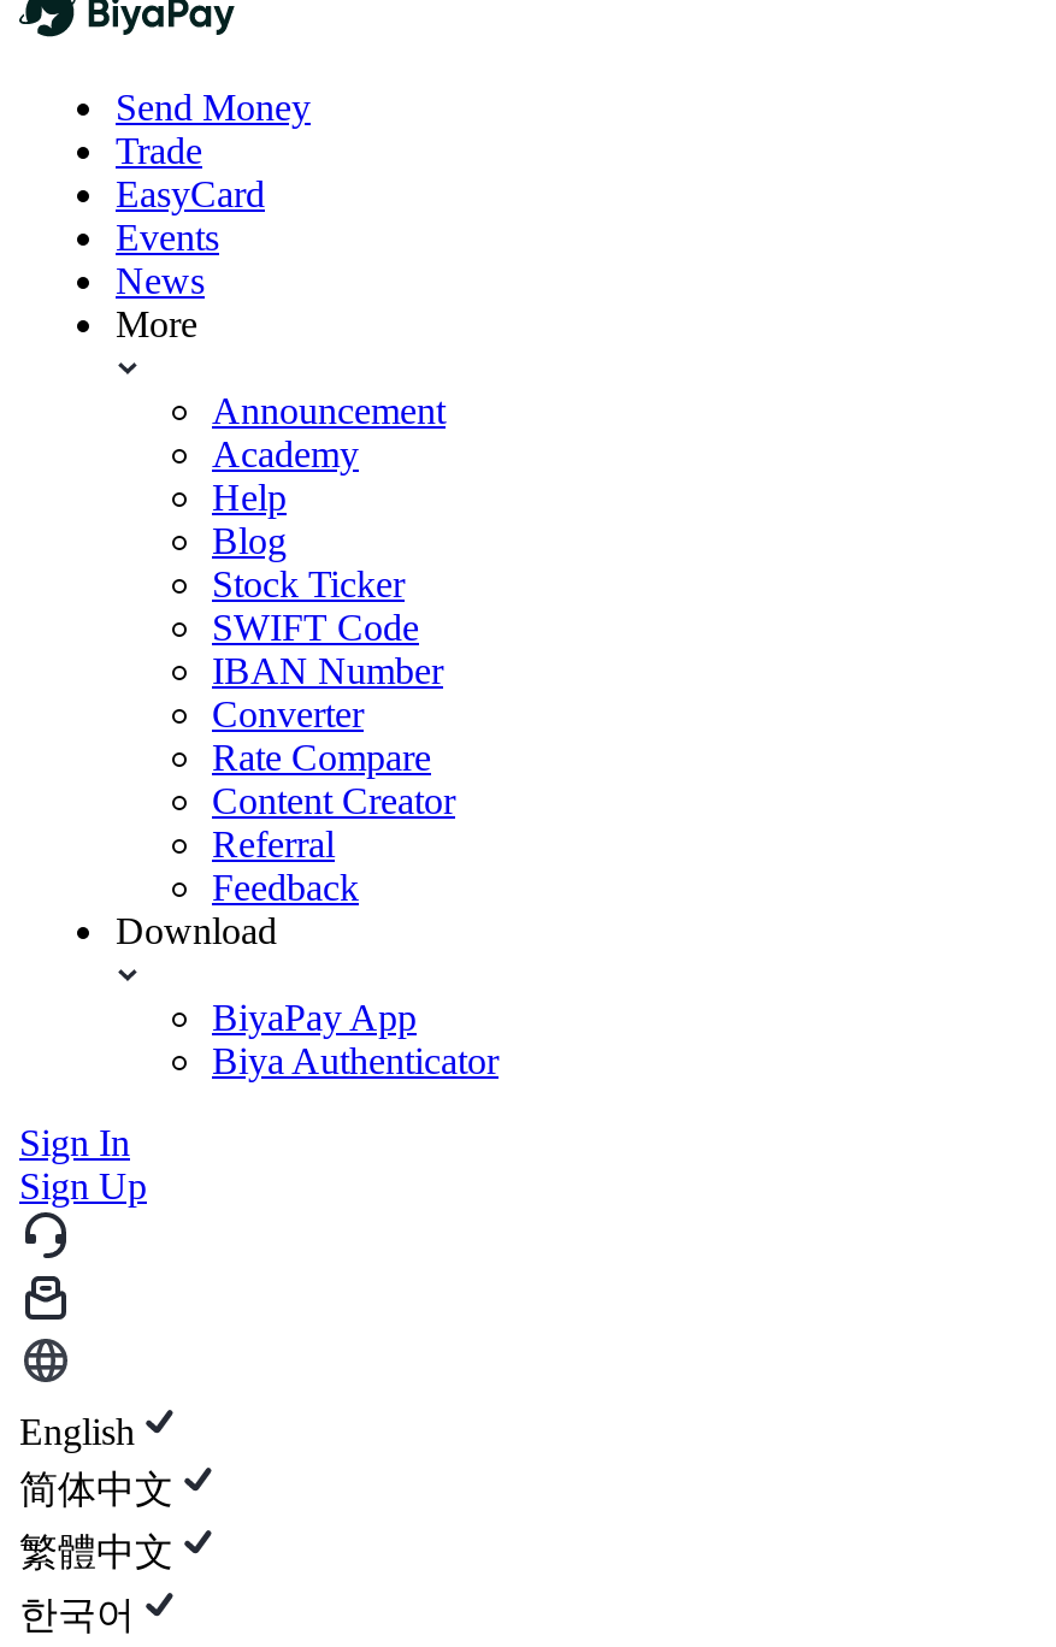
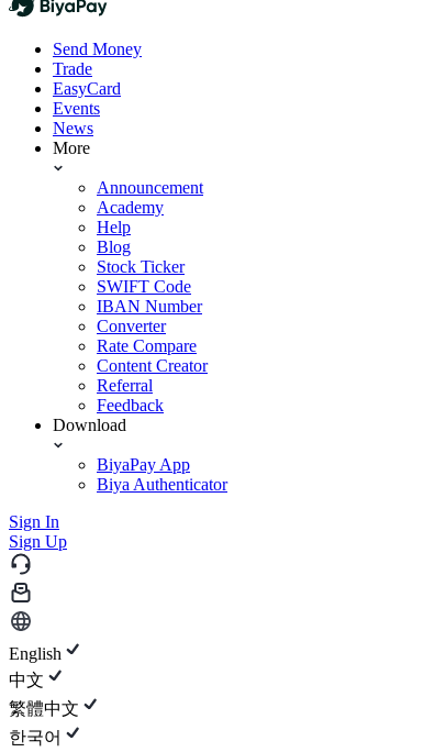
[19,1469,173,1510] 简体中文 -> [9,671,44,689] 中文

